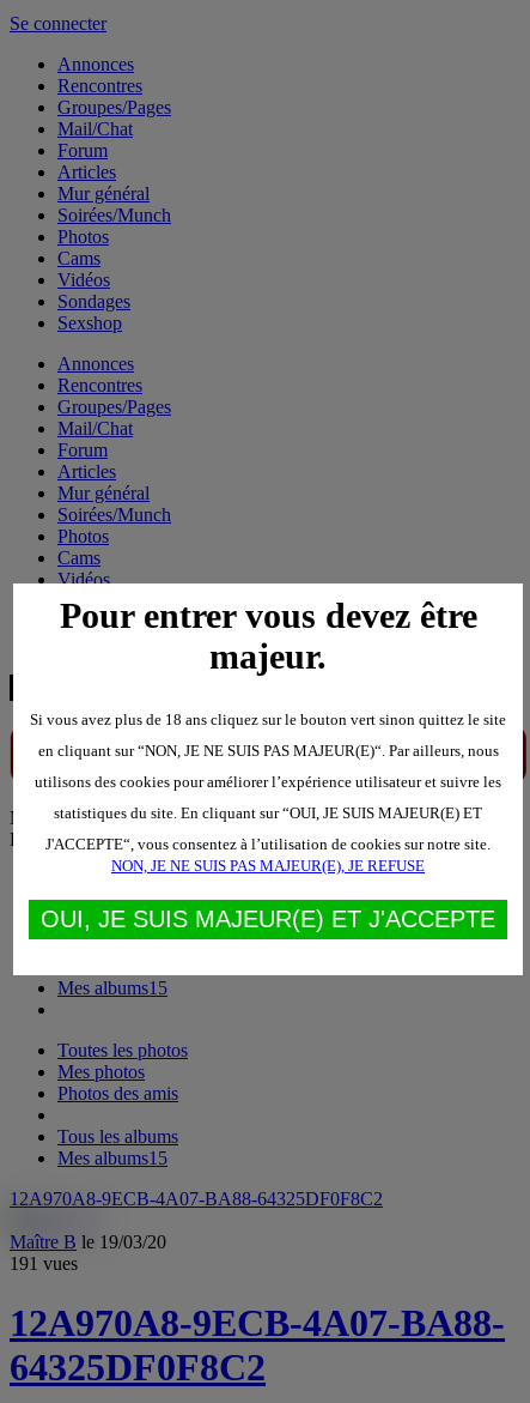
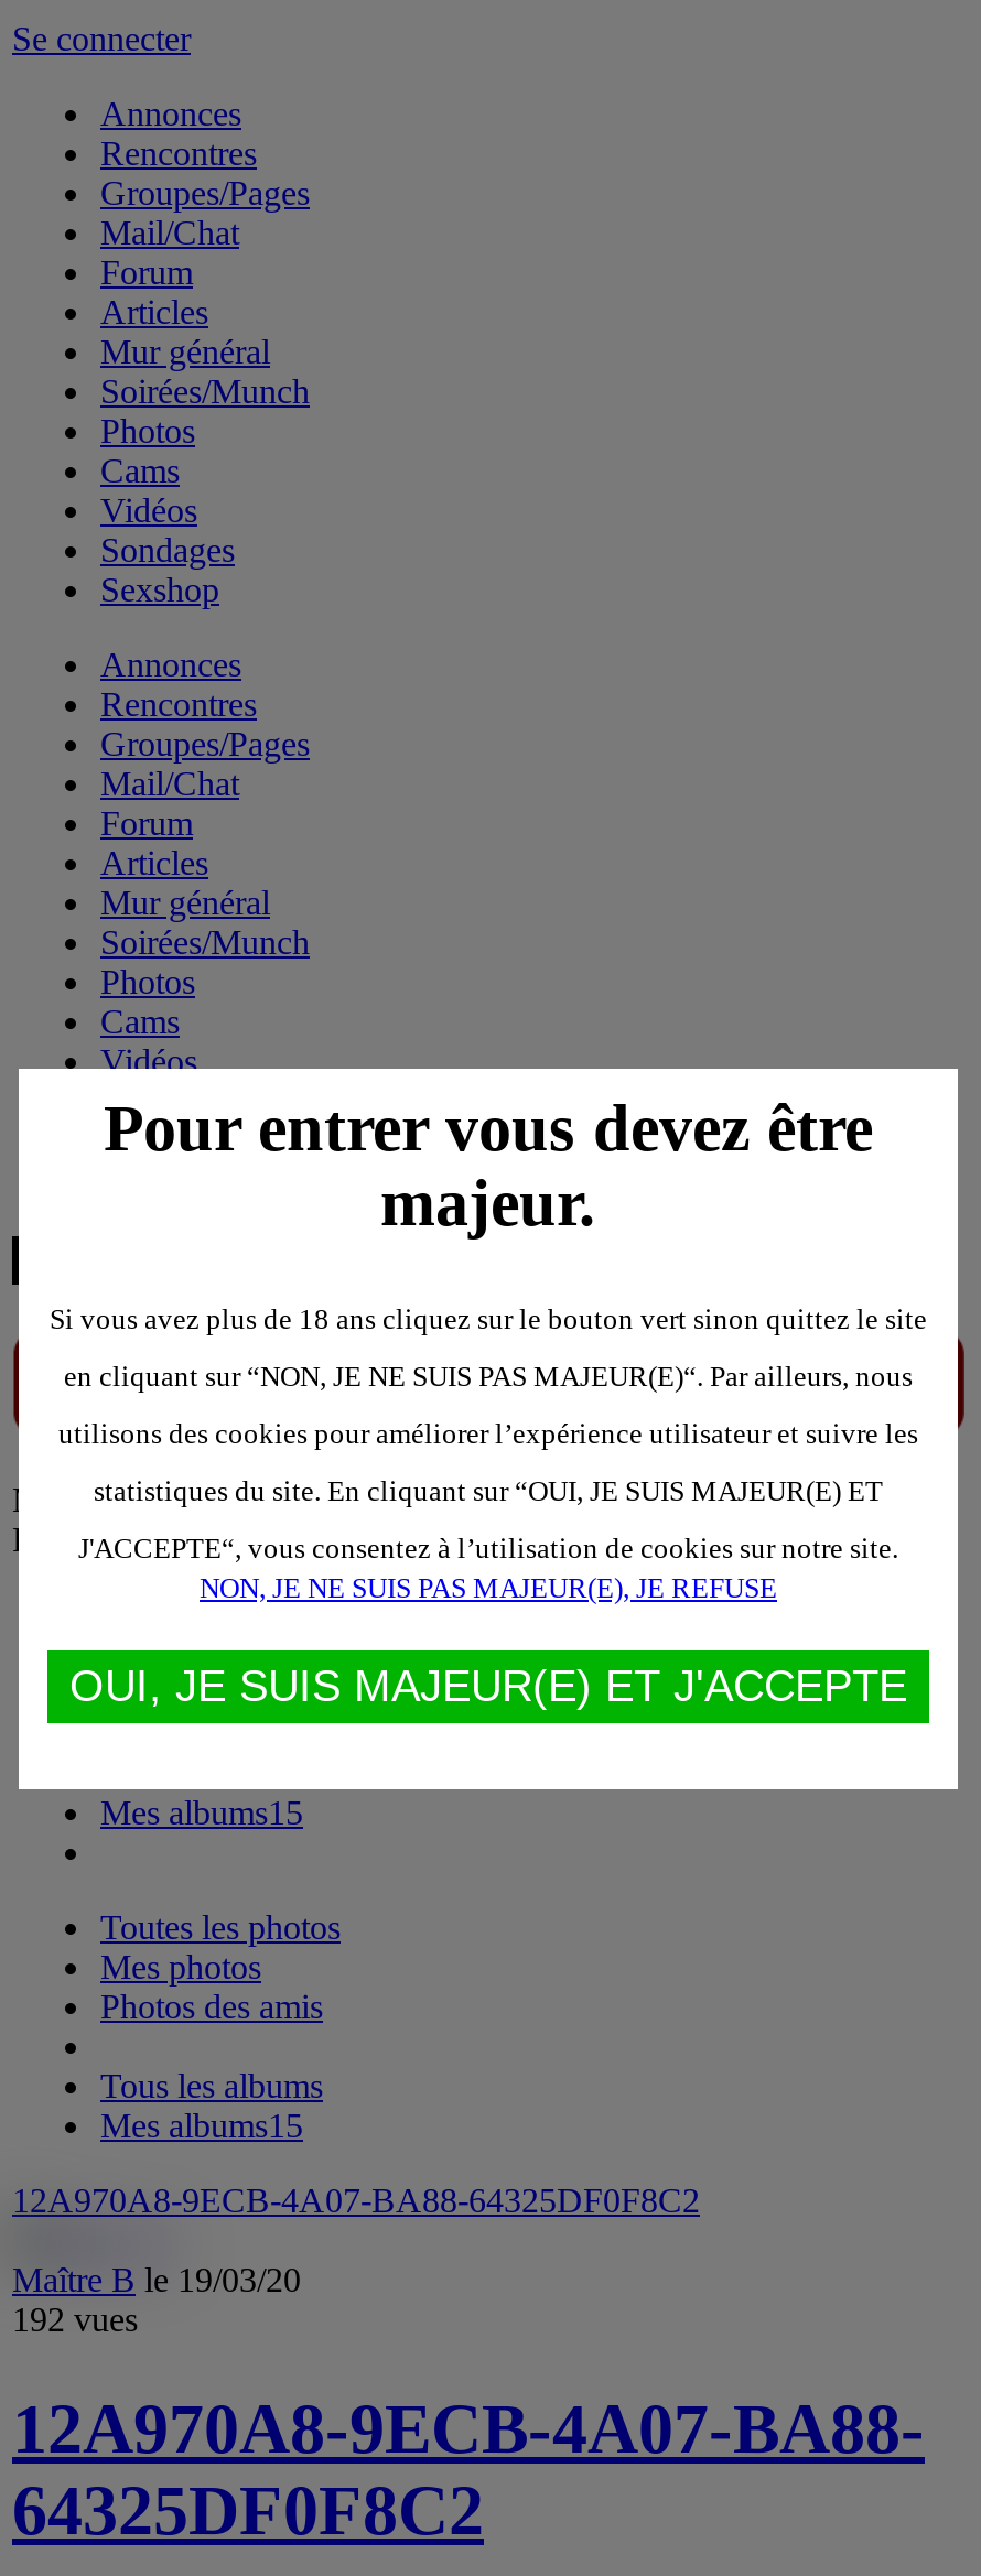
[10,1254,78,1274] 191 vues -> [12,2301,138,2339] 192 vues

